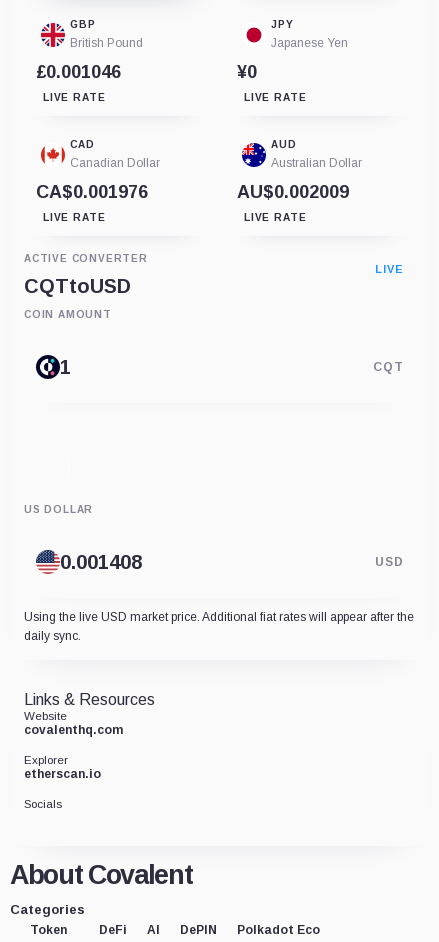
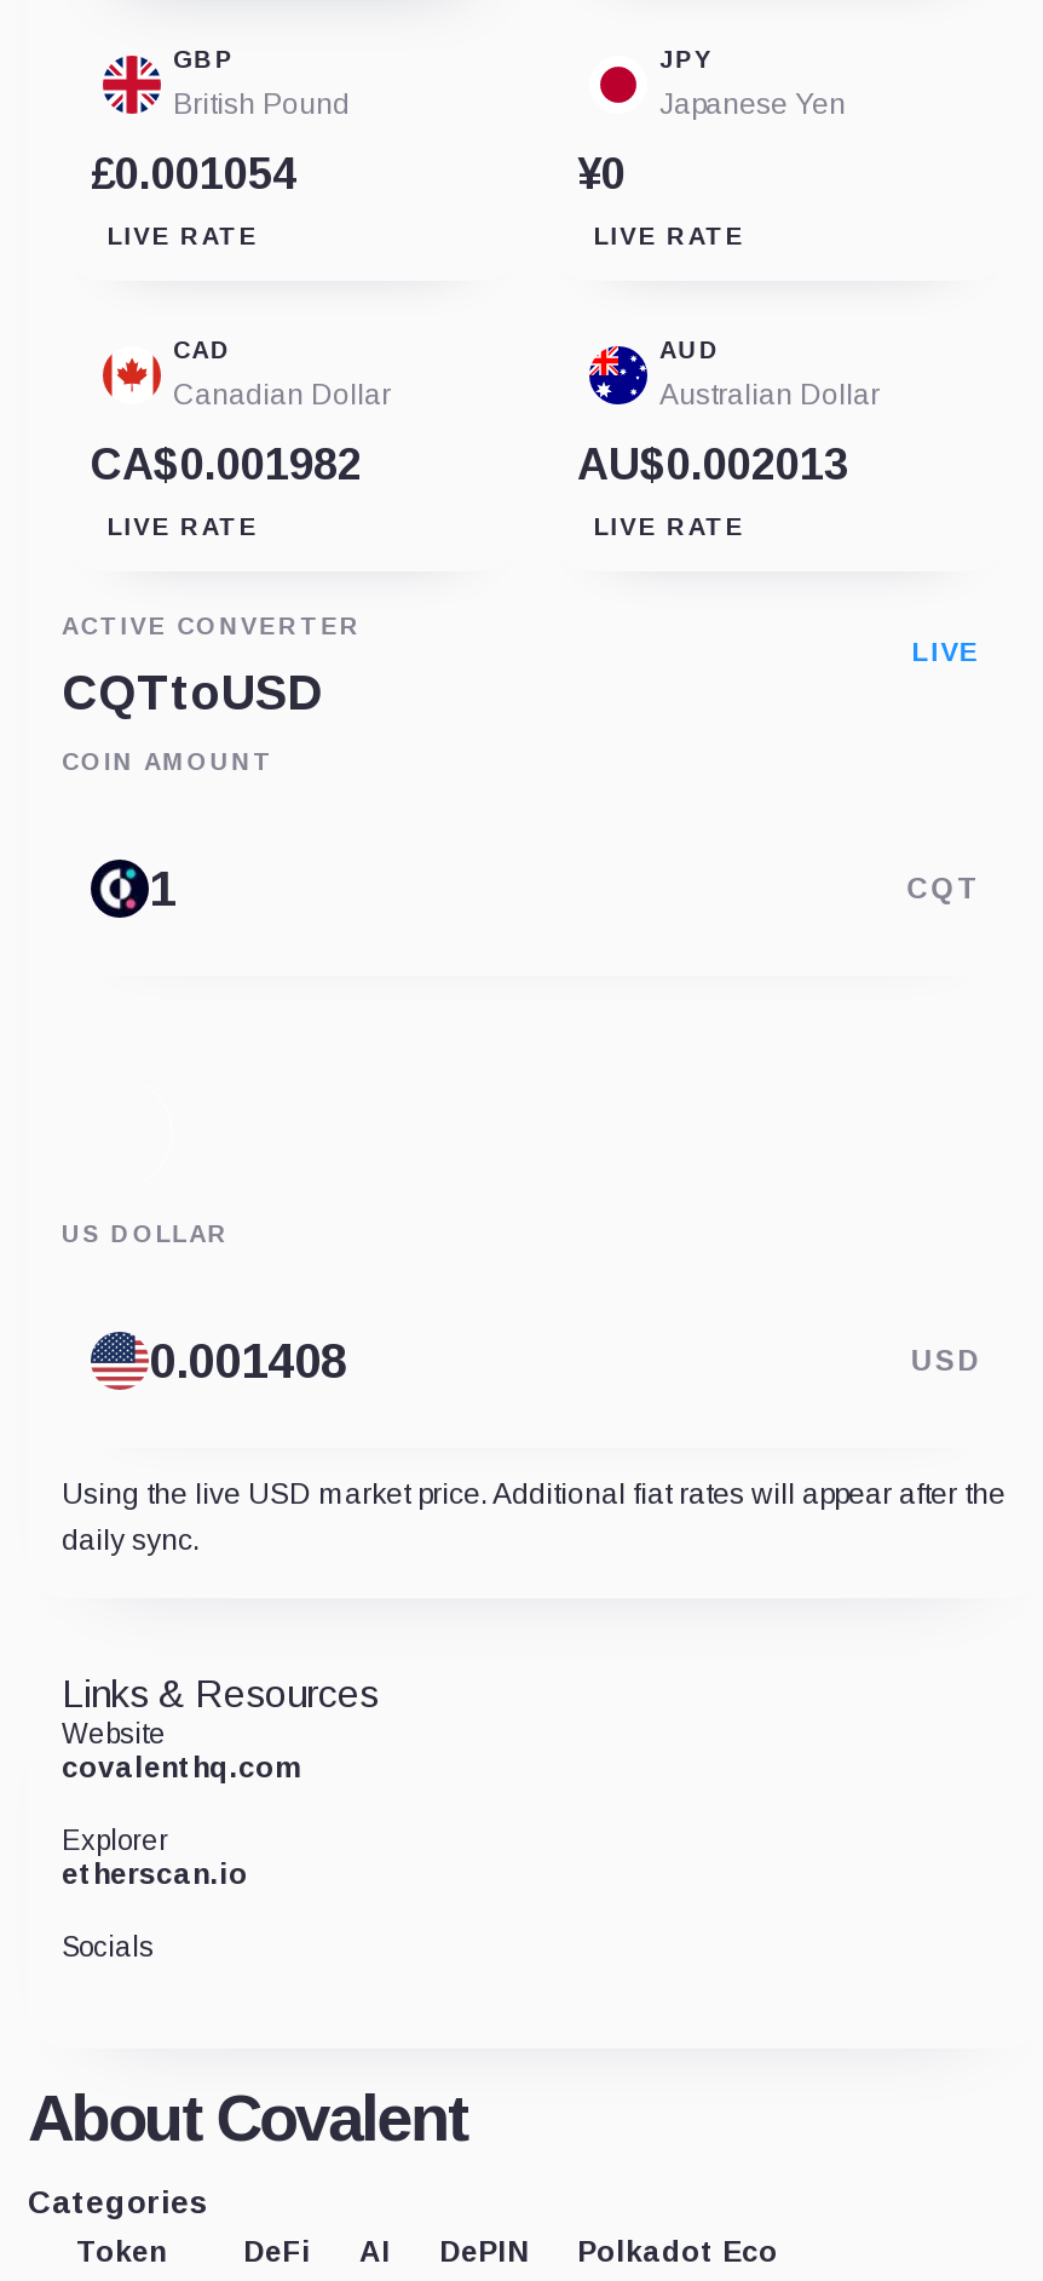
[36,62,121,82] £0.001046 -> [91,150,296,199] £0.001054
[36,182,148,202] CA$0.001976 -> [91,441,362,489] CA$0.001982
[237,182,349,202] AU$0.002009 -> [577,441,848,489] AU$0.002013

